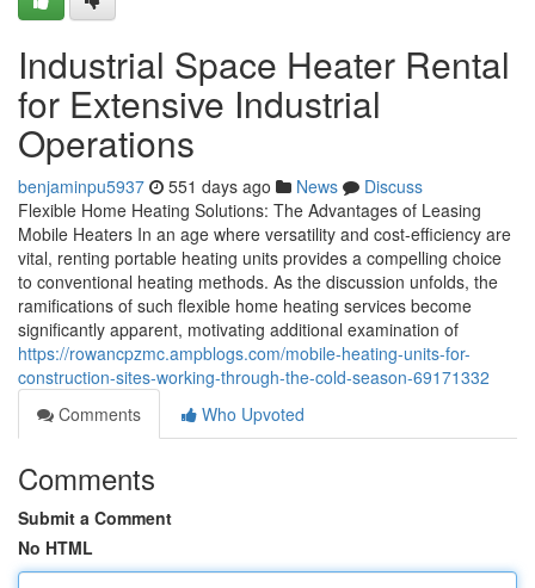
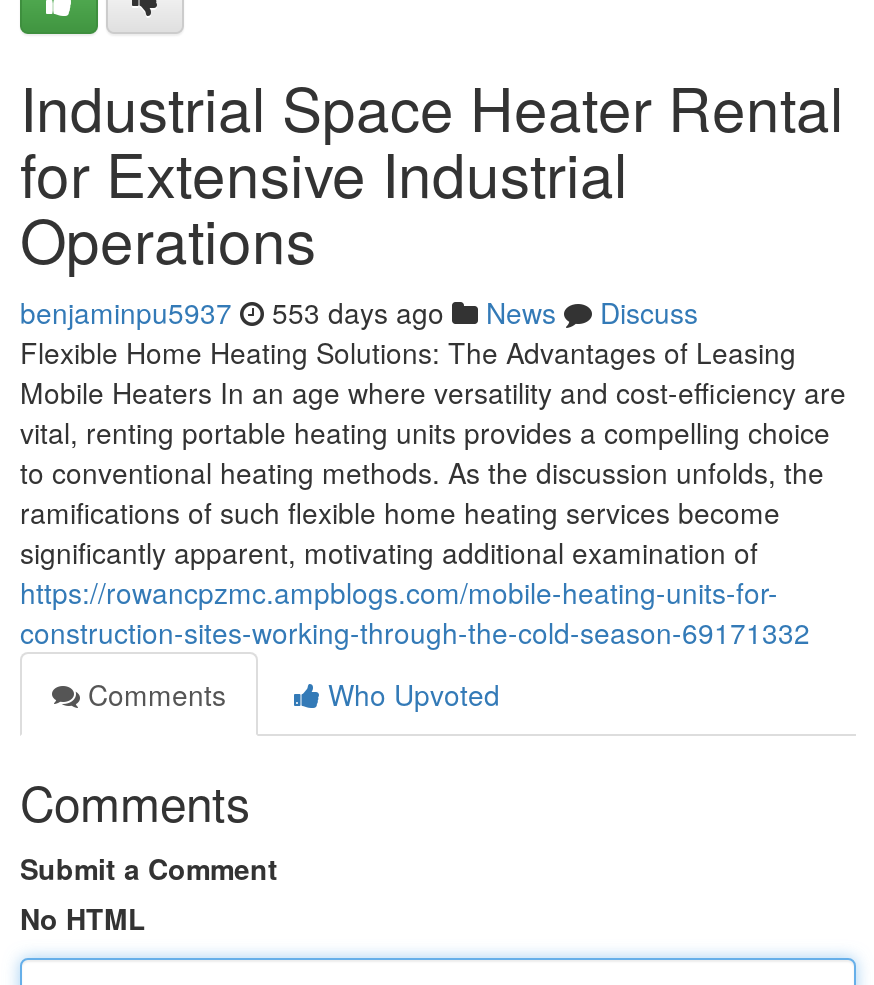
[18,174,423,198] benjaminpu5937 551 days ago News Discuss -> [20,292,698,332] benjaminpu5937 553 days ago News Discuss

